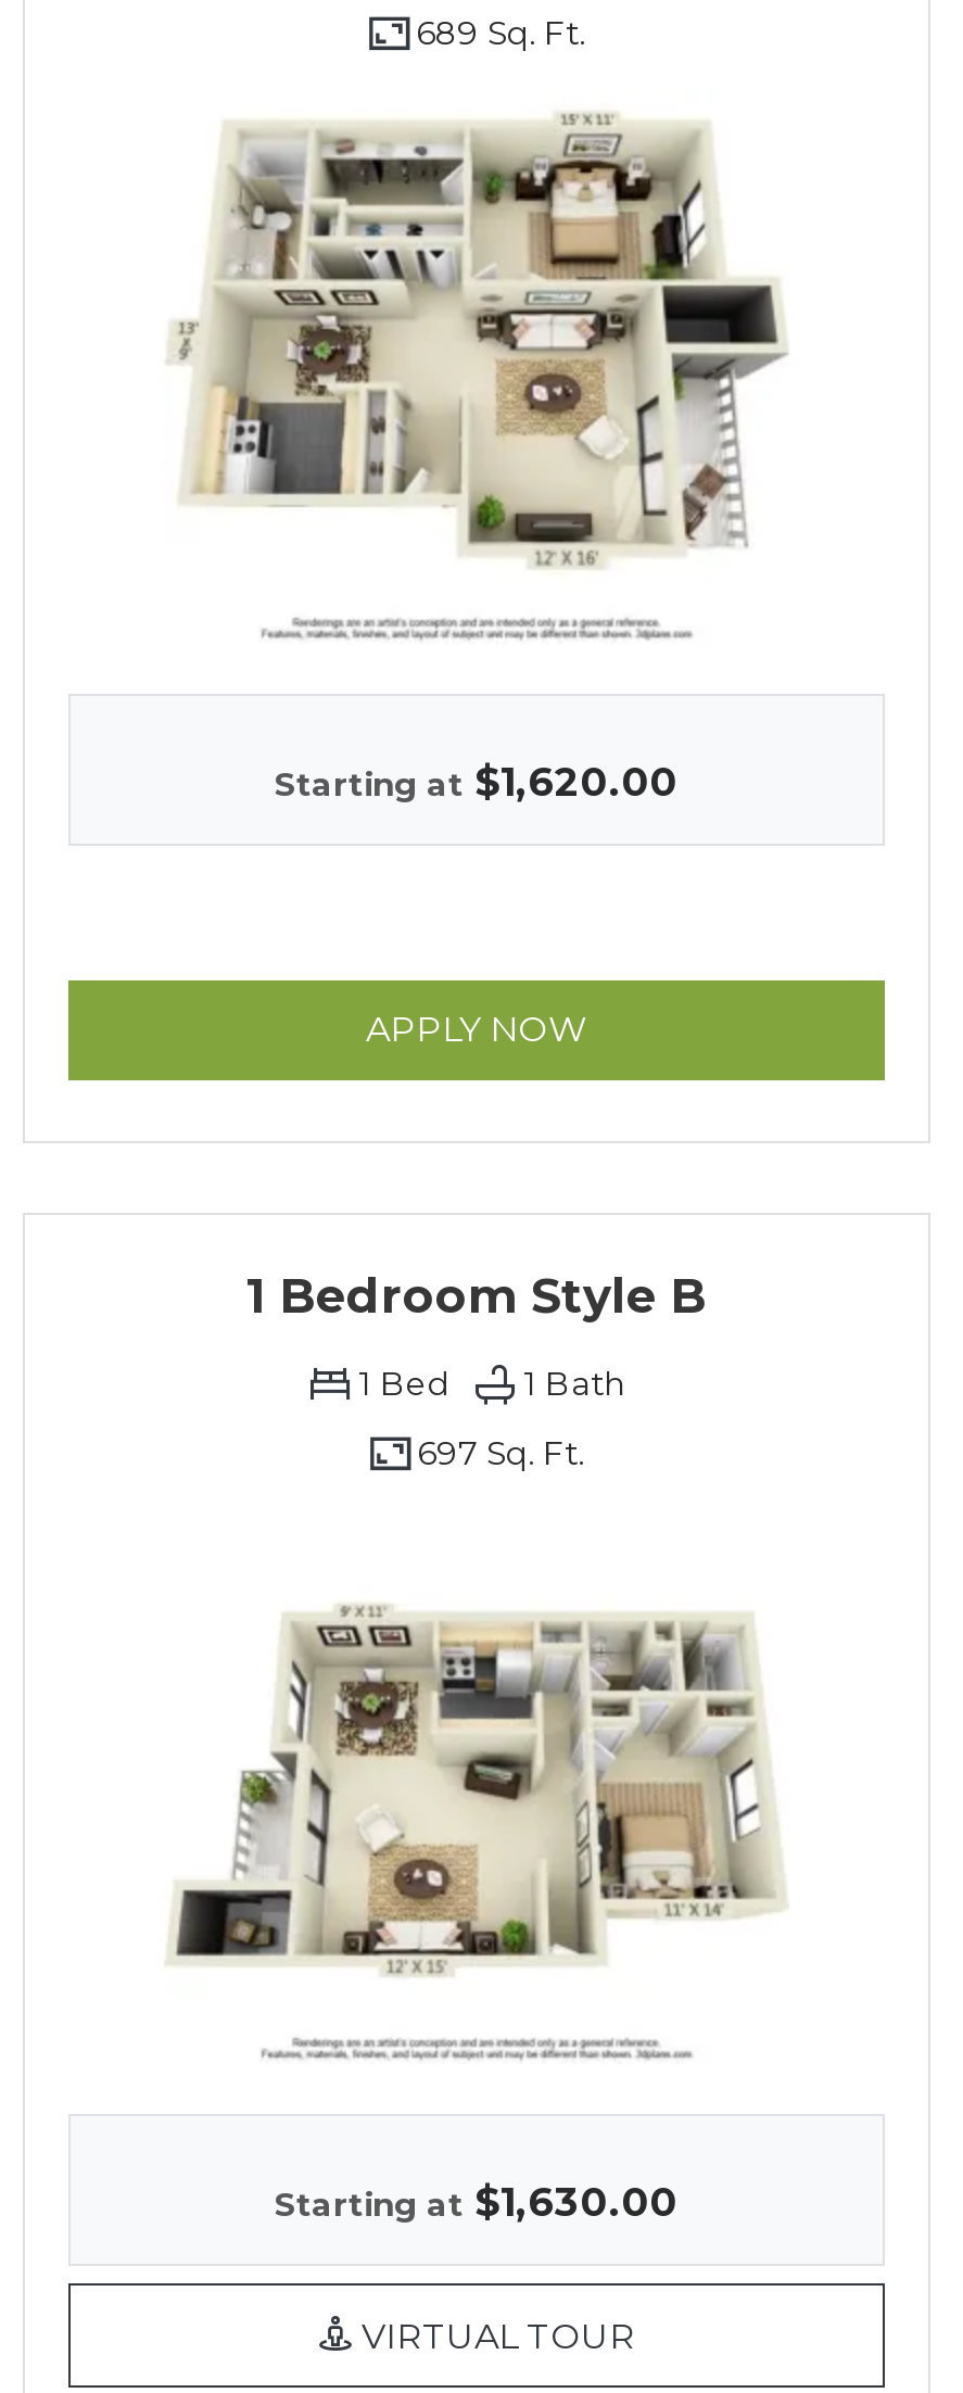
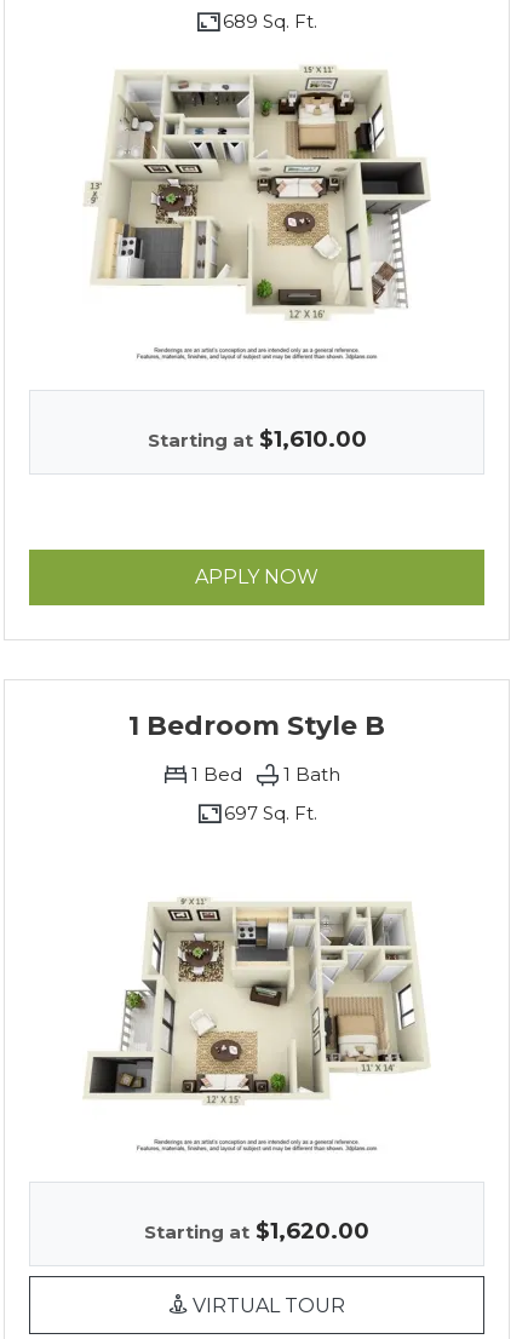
[275,757,679,807] Starting at $1,620.00 -> [147,425,366,453] Starting at $1,610.00
[275,2177,679,2227] Starting at $1,630.00 -> [144,1217,369,1245] Starting at $1,620.00

